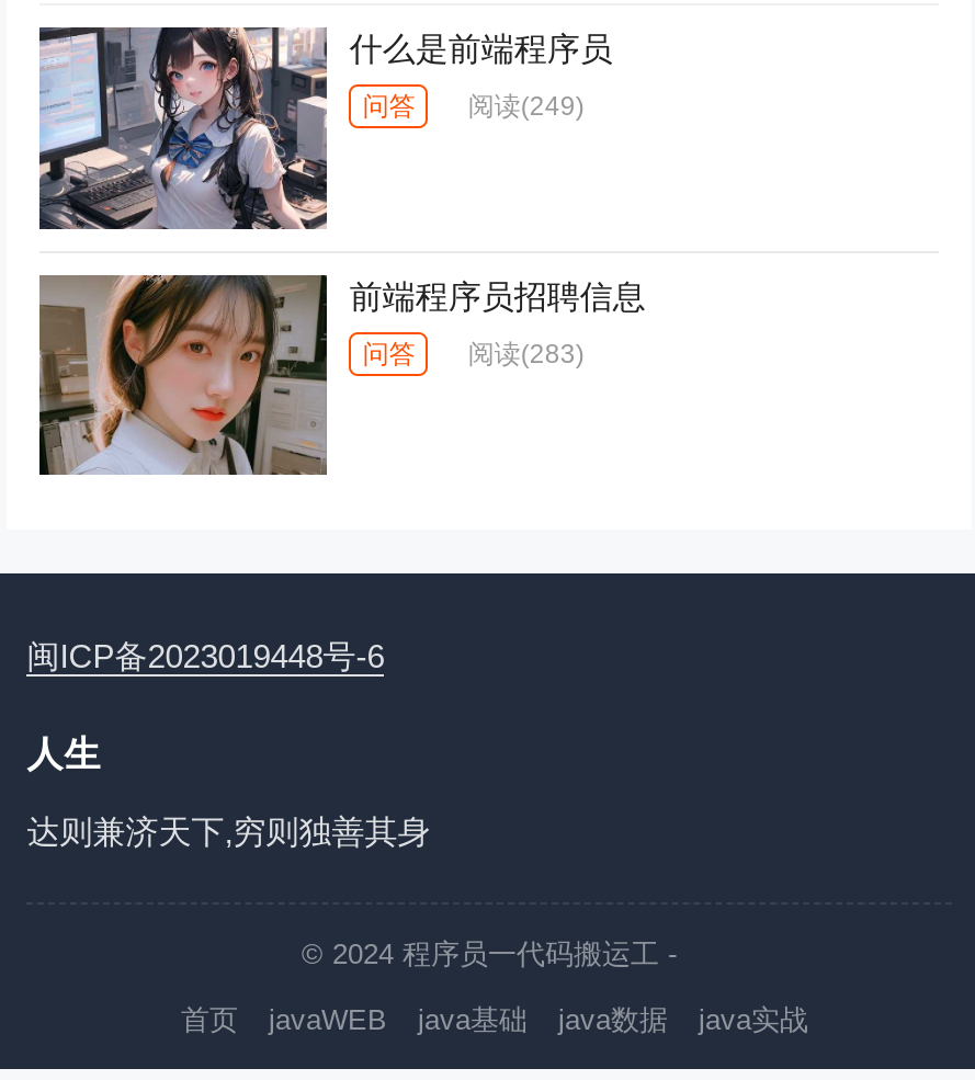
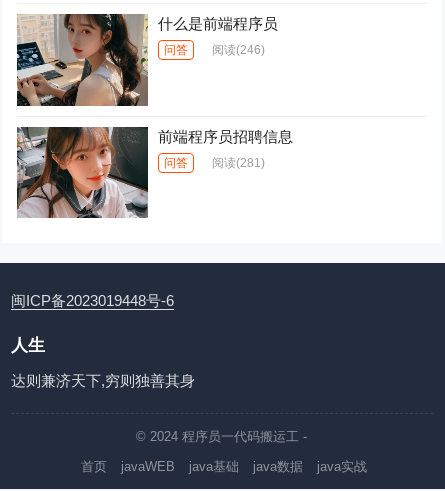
[37,25,584,231] [image] | 问答 阅读(249) -> [16,13,265,107] [image] | 问答 阅读(246)
[37,273,584,477] [image] | 问答 阅读(283) -> [16,126,265,219] [image] | 问答 阅读(281)

